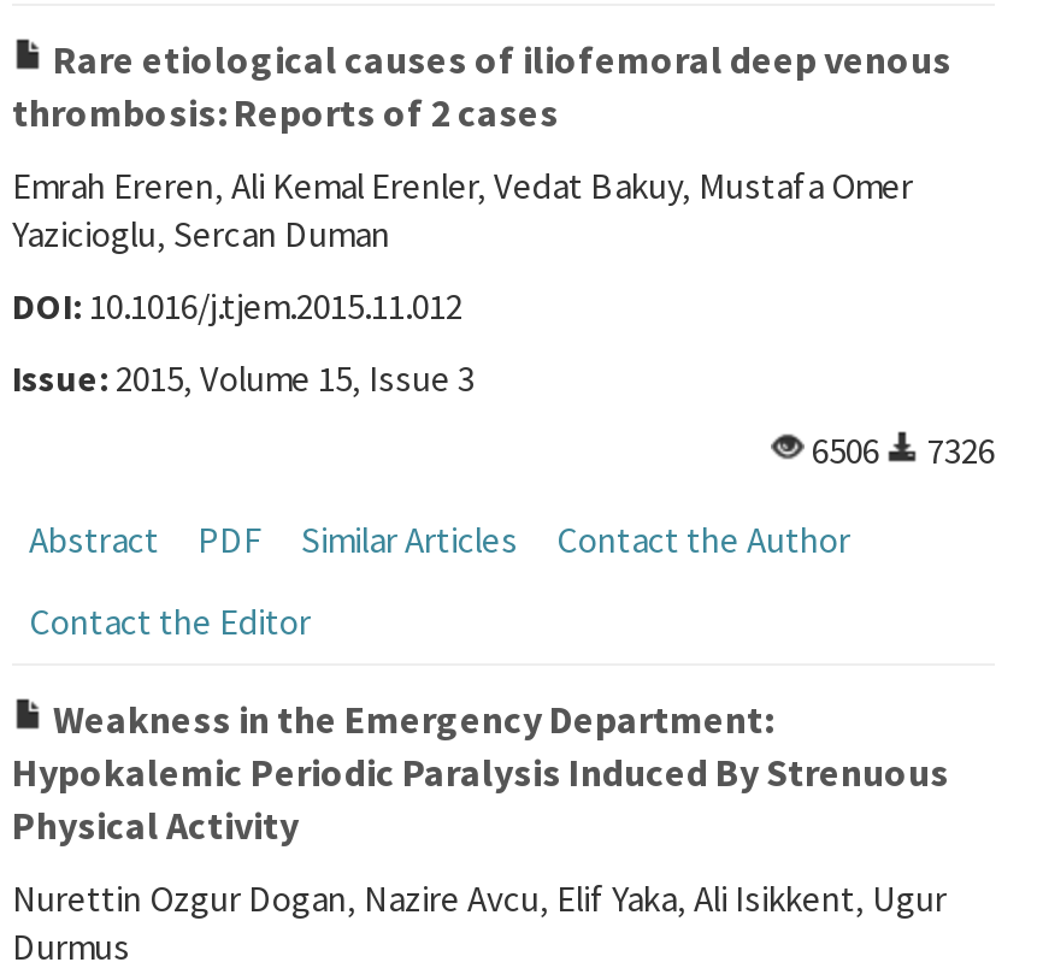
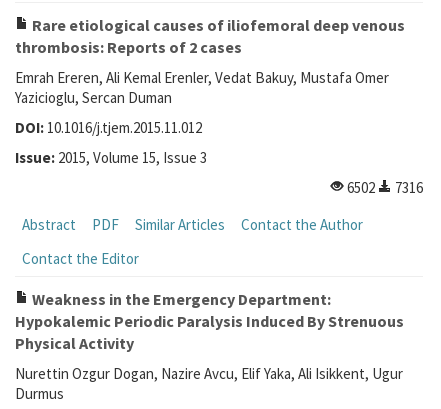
[805,428,886,474] 6506 -> [344,178,378,197] 6502
[920,428,995,474] 7326 -> [392,178,423,197] 7316

